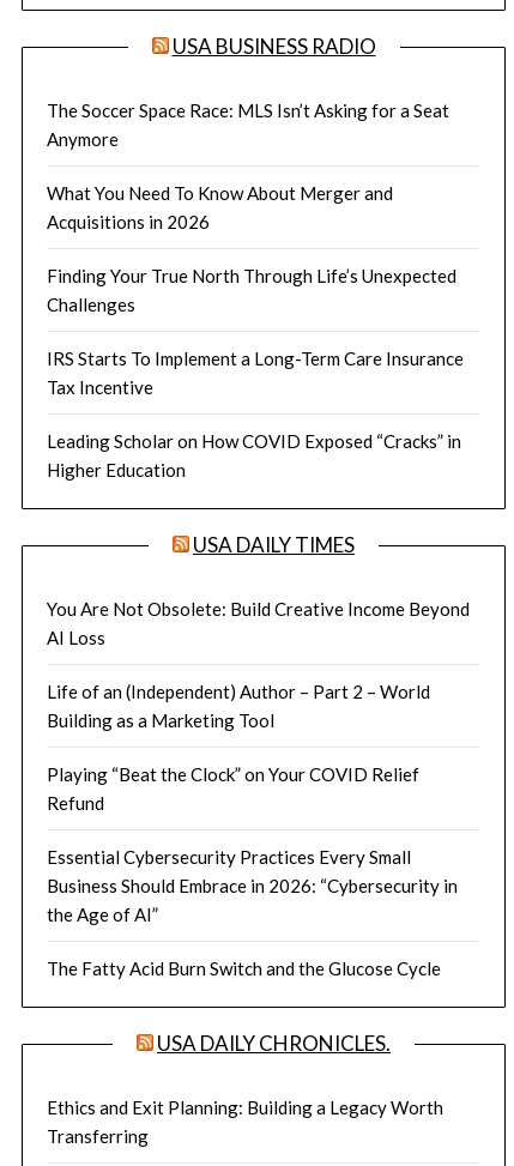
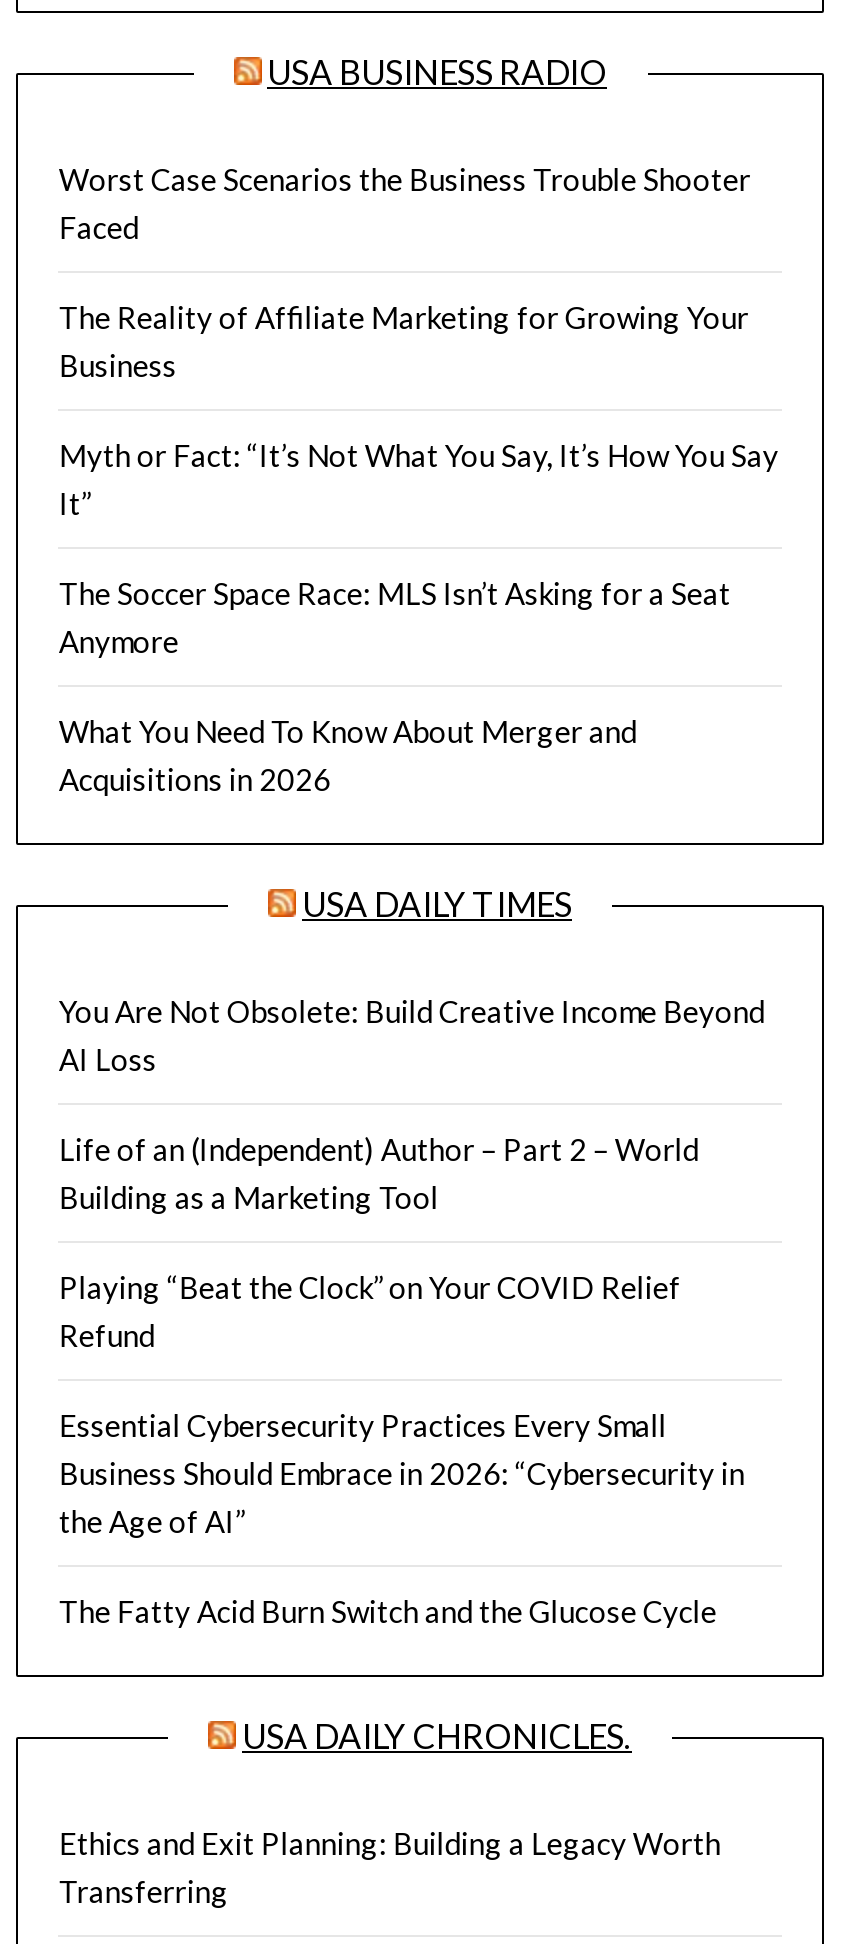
none -> [59,161,779,521] Worst Case Scenarios the Business Trouble Shooter | Faced | The Reality of Affiliate Marketing for Growing Your | Business | Myth or Fact: “It’s Not What You Say, It’s How You Say | It”
moved [47,99,450,232] -> [59,575,731,797]: The Soccer Space Race: MLS Isn’t Asking for a Seat | Anymore | What You Need To Know About Merger and | Acquisitions in 2026
[47,264,464,480] Finding Your True North Through Life’s Unexpected | Challenges | IRS Starts To Implement a Long-Term Care Insurance | Tax Incentive | Leading Scholar on How COVID Exposed “Cracks” in | Higher Education -> none

